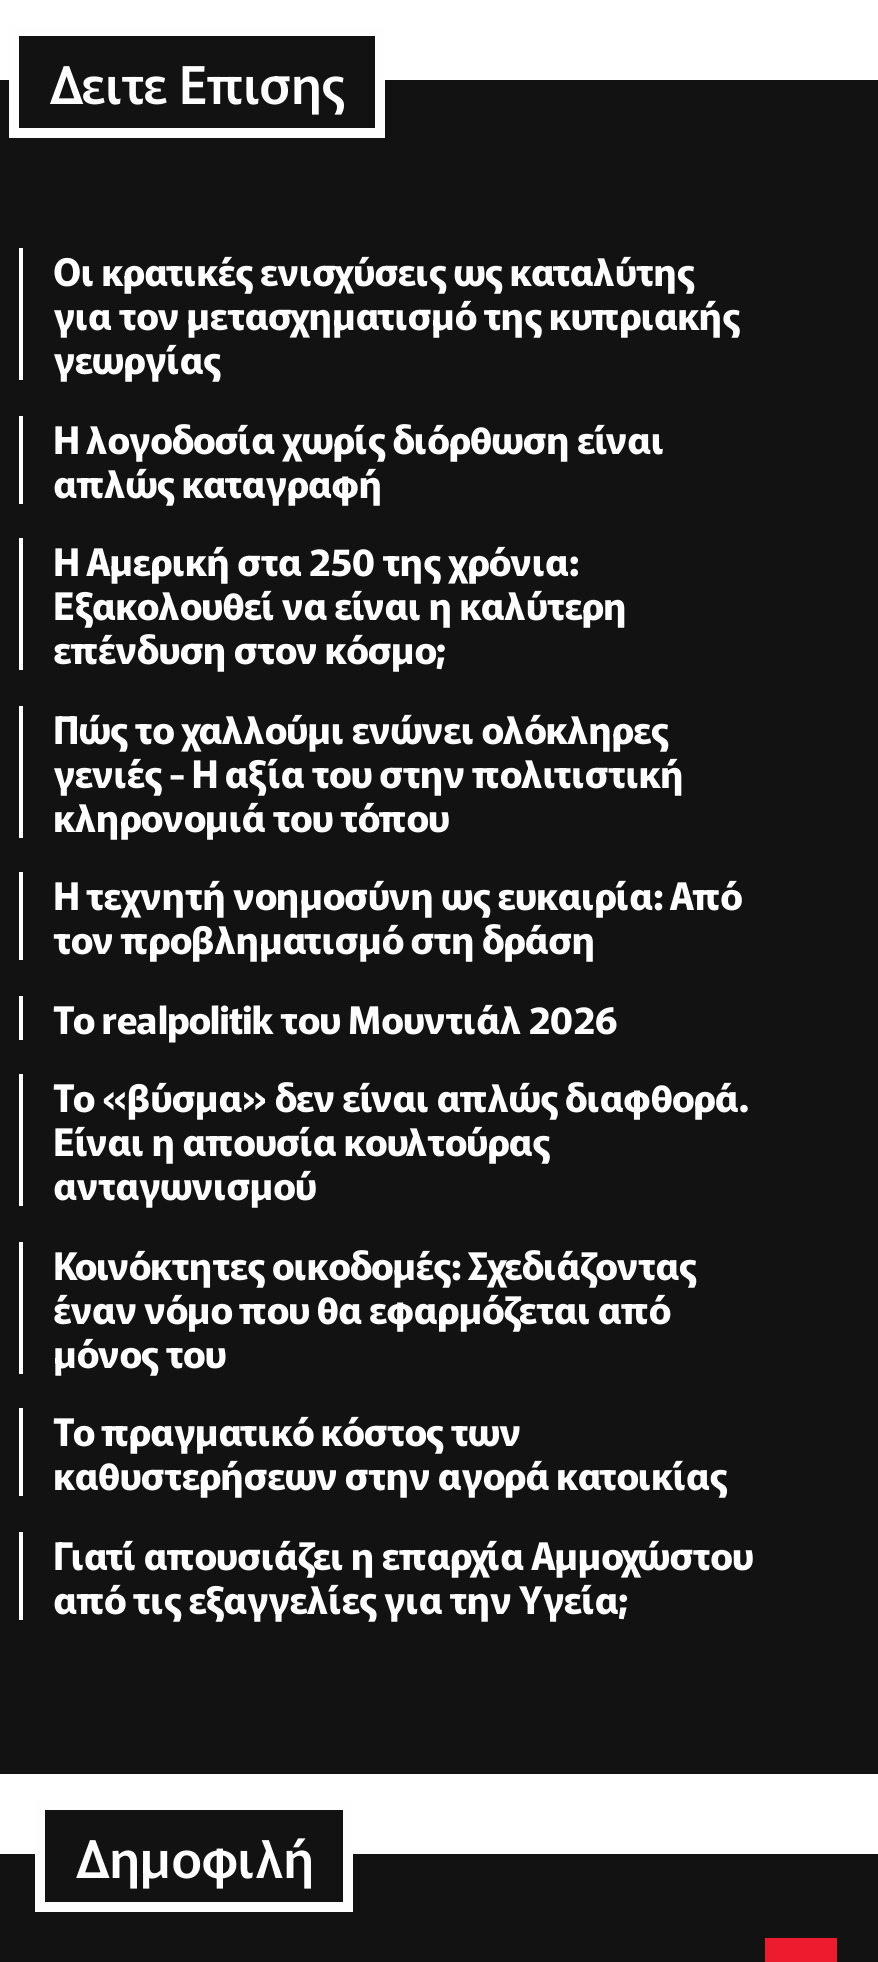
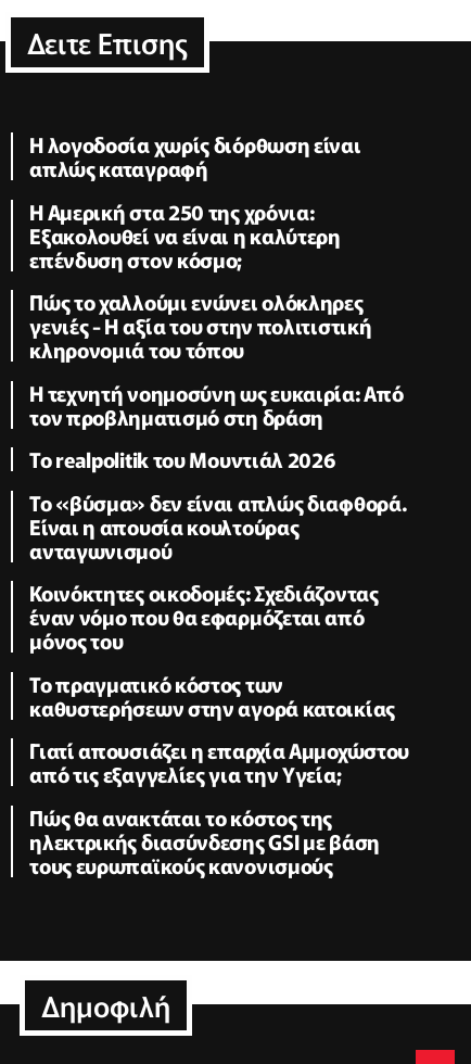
[53,243,740,385] Οι κρατικές ενισχύσεις ως καταλύτης | για τον μετασχηματισμό της κυπριακής | γεωργίας -> none
moved [53,410,753,1624] -> [29,130,409,789]: Η λογοδοσία χωρίς διόρθωση είναι | απλώς καταγραφή | Η Αμερική στα 250 της χρόνια: | ... | Γιατί απουσιάζει η επαρχία Αμμοχώστου | από τις εξαγγελίες για την Υγεία;
none -> [29,802,380,879] Πώς θα ανακτάται το κόστος της | ηλεκτρικής διασύνδεσης GSI με βάση | τους ευρωπαϊκούς κανονισμούς

